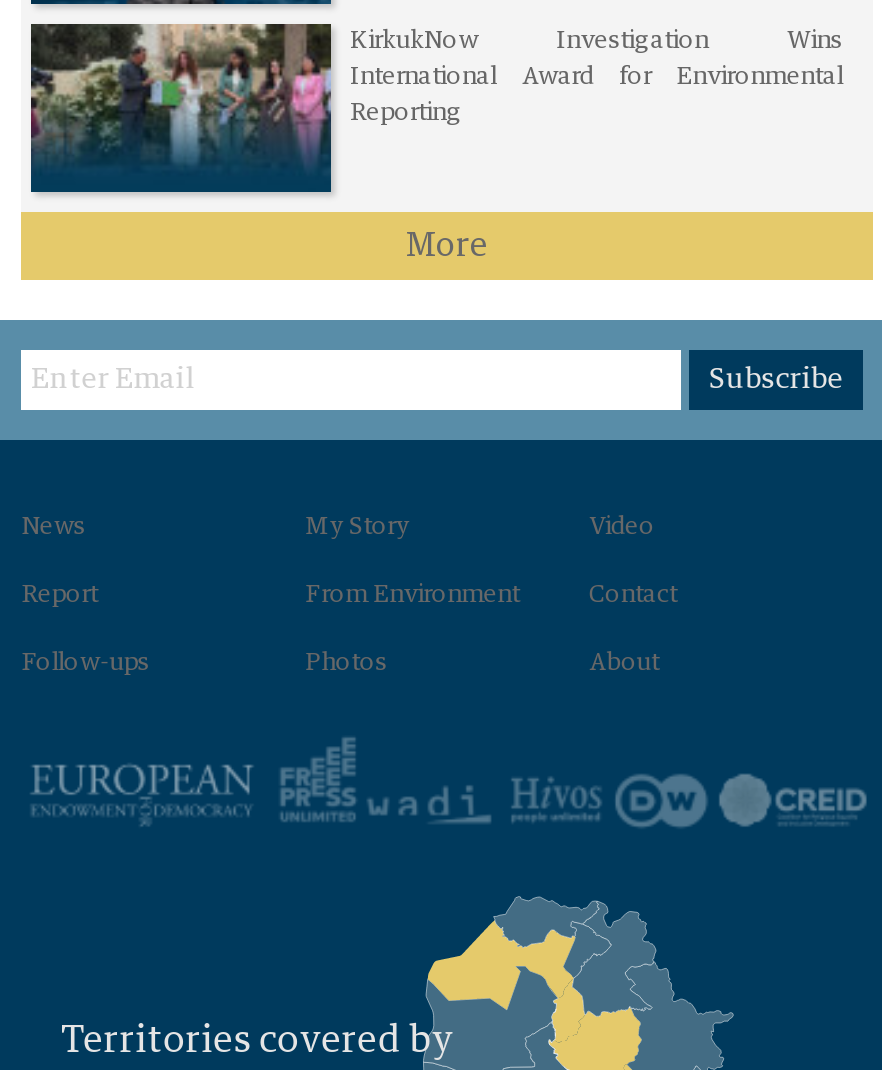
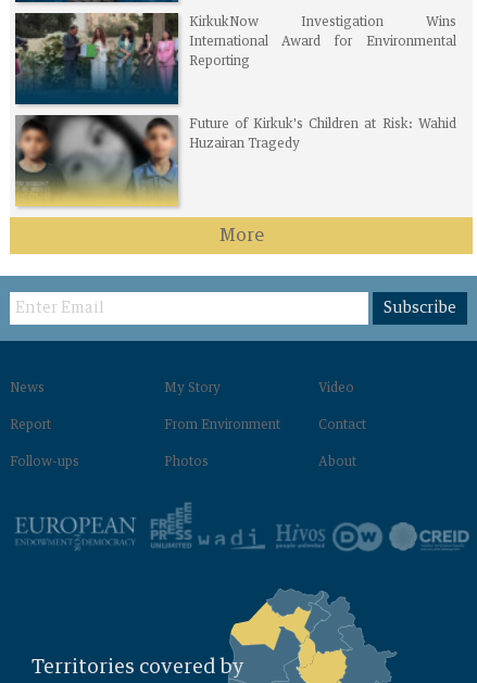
none -> [14,114,456,207] [image] | Future of Kirkuk's Children at Risk: Wahid | Huzairan Tragedy

